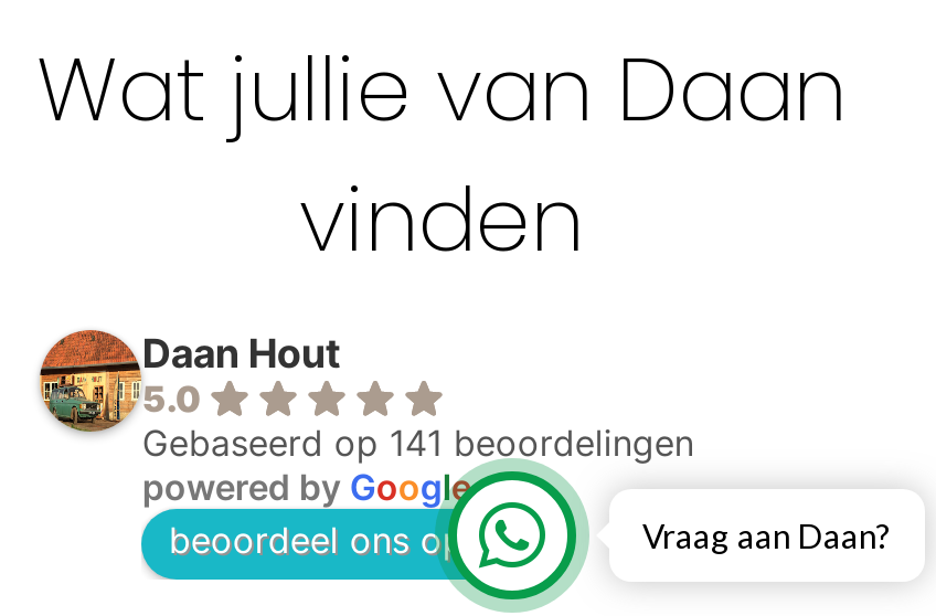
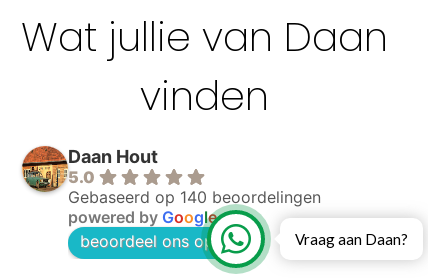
[142,421,694,465] Gebaseerd op 141 beoordelingen -> [68,187,321,207] Gebaseerd op 140 beoordelingen

